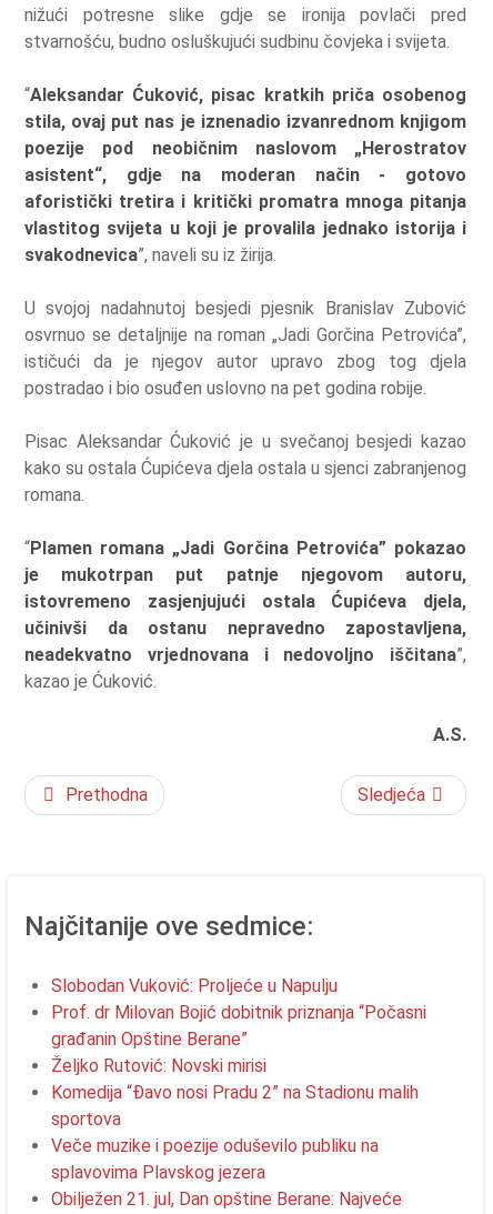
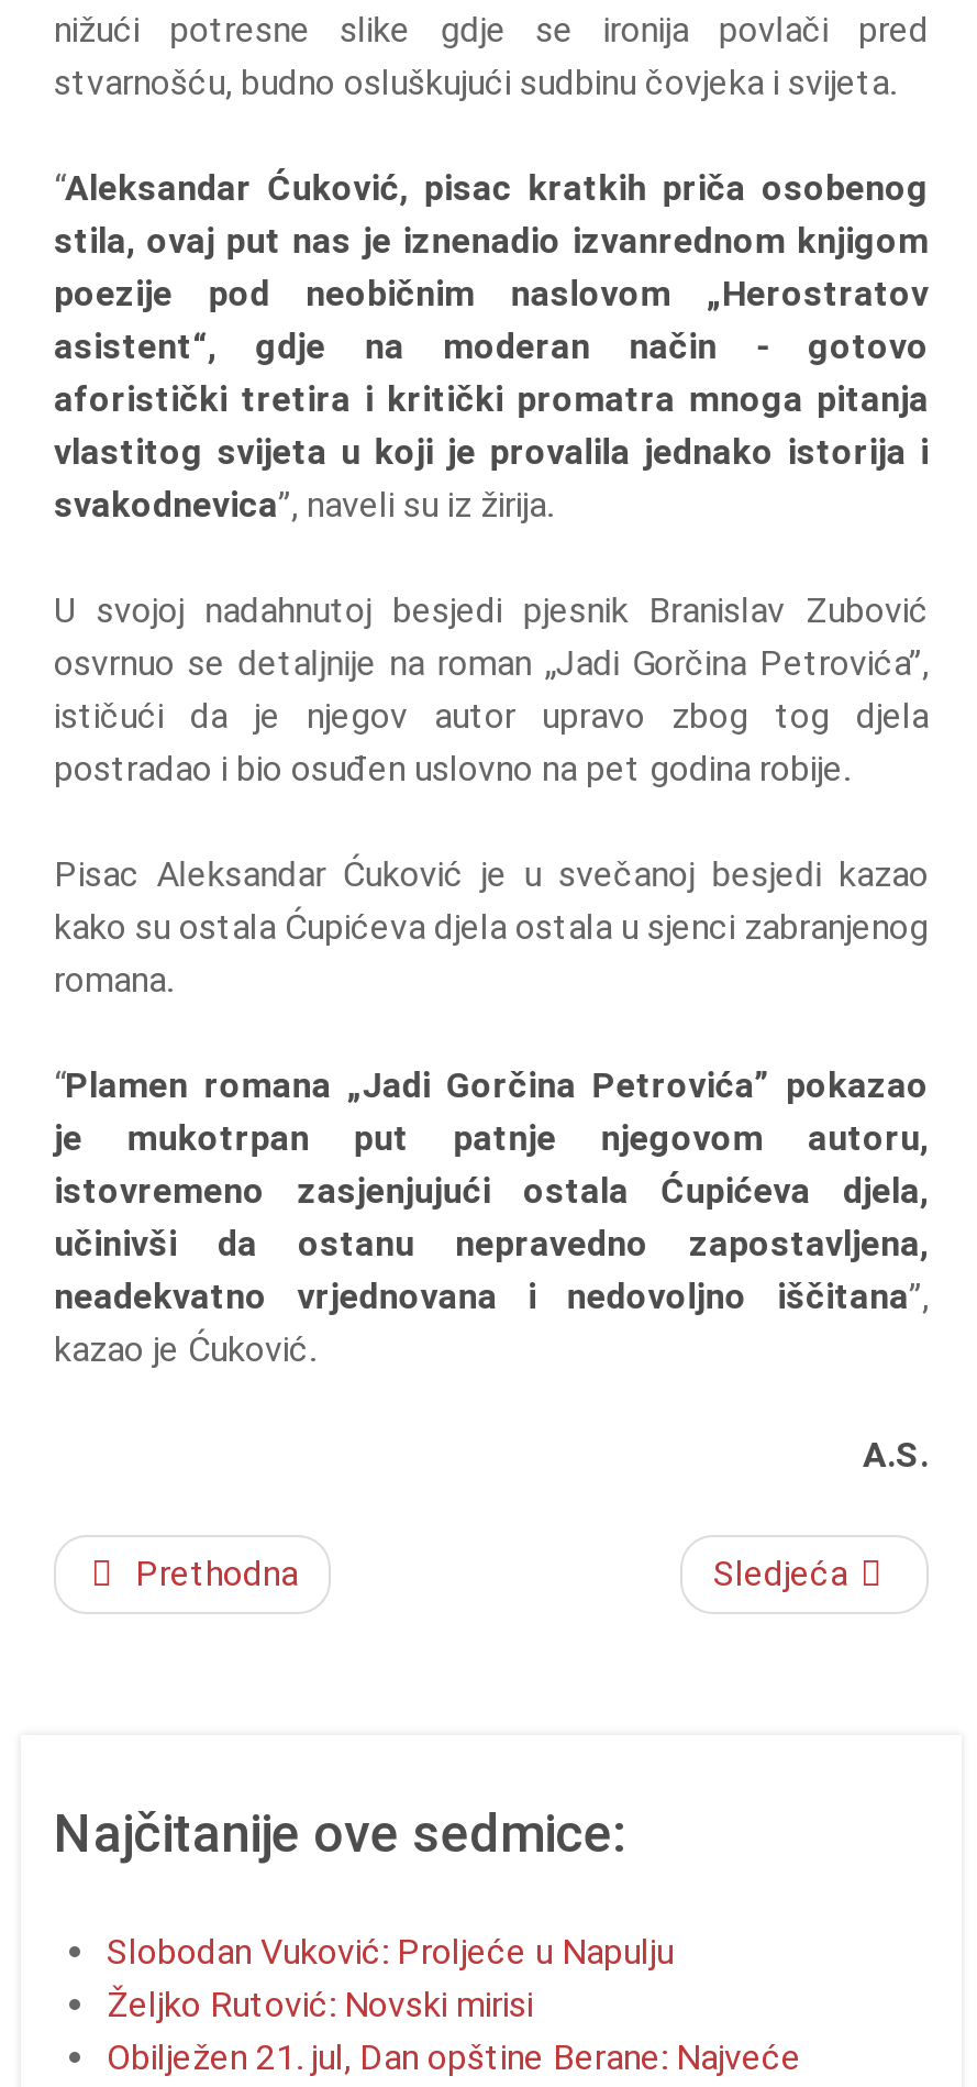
[51,1002,426,1050] Prof. dr Milovan Bojić dobitnik priznanja “Počasni | građanin Opštine Berane” -> none
[51,1082,419,1183] Komedija “Đavo nosi Pradu 2” na Stadionu malih | sportova | Veče muzike i poezije oduševilo publiku na | splavovima Plavskog jezera -> none

